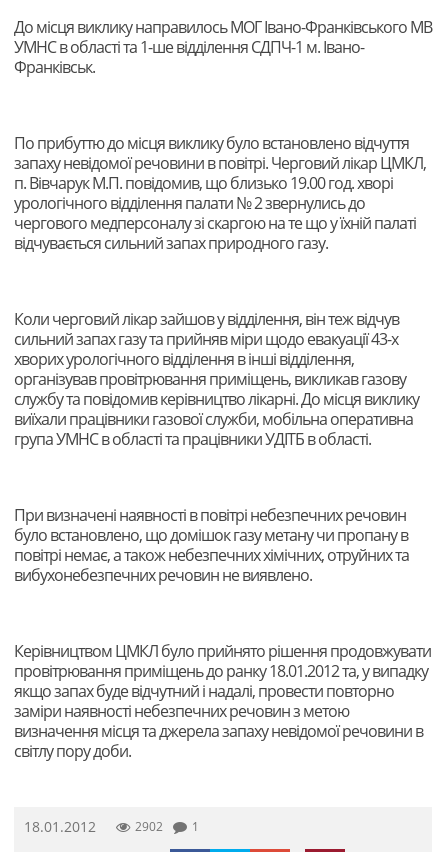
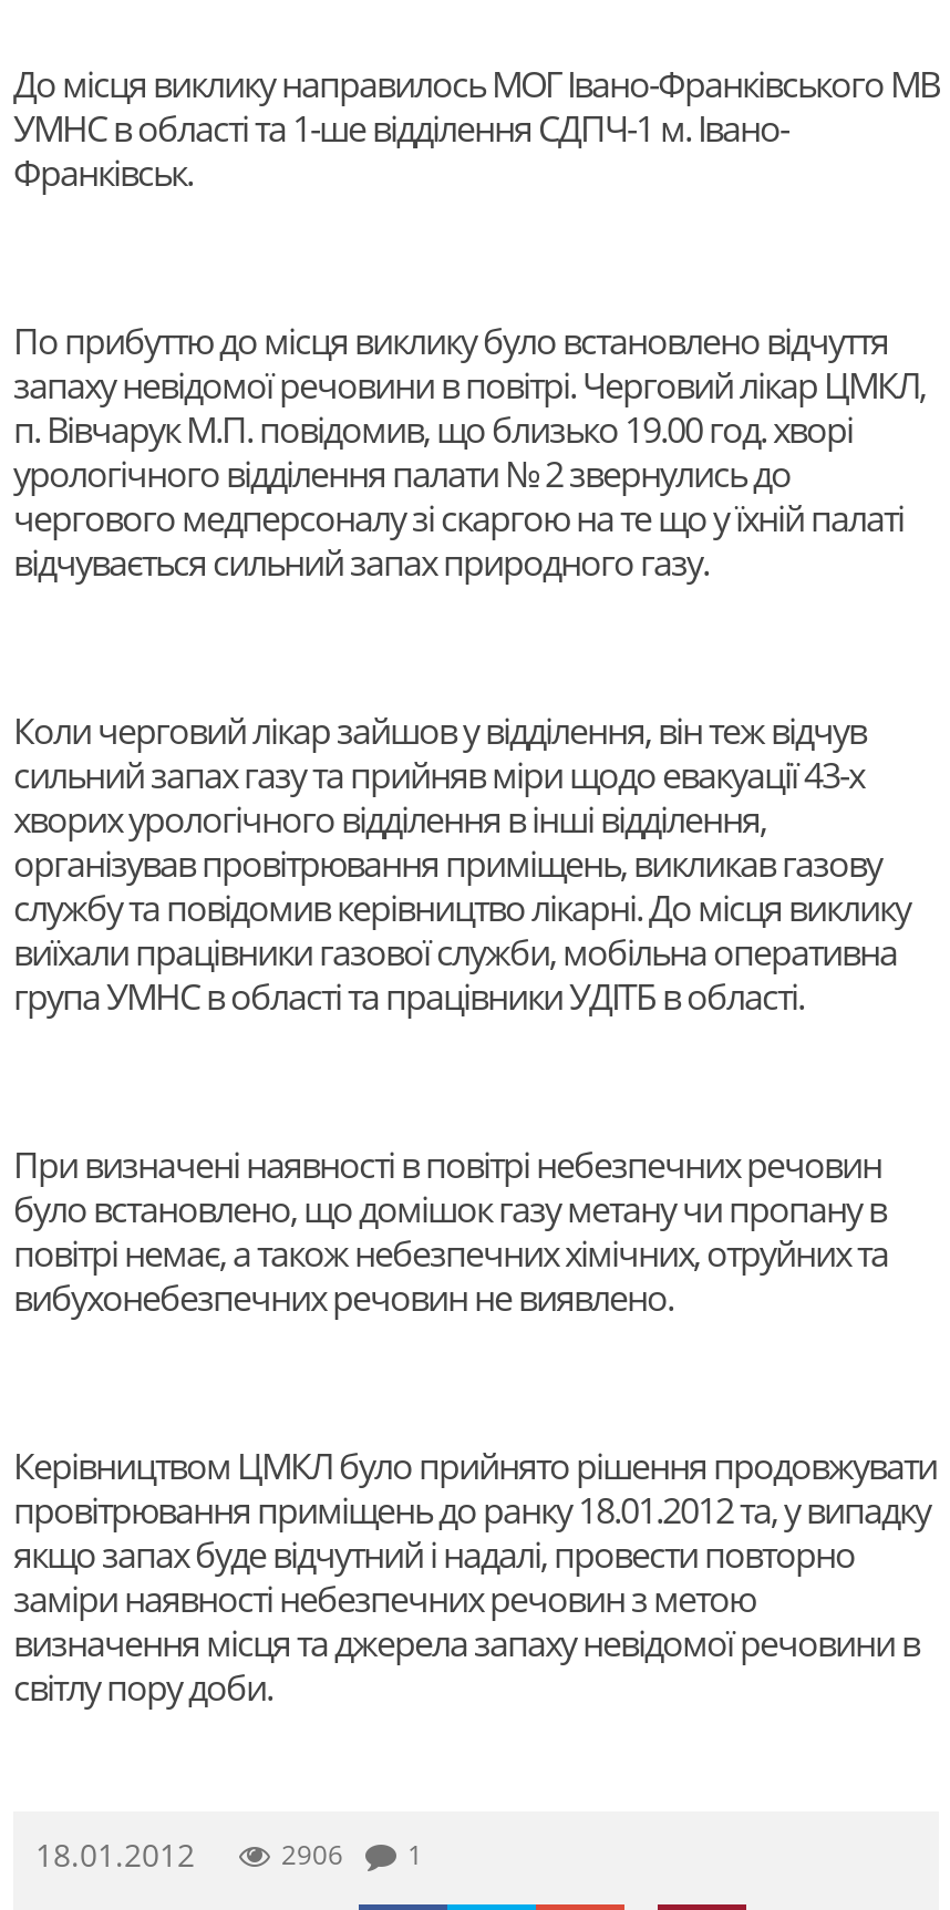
[135,818,199,835] 2902 1 -> [281,1836,423,1874] 2906 1

